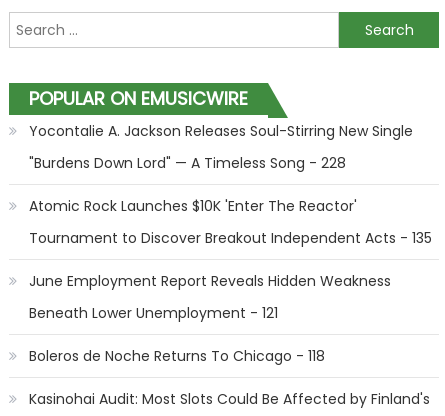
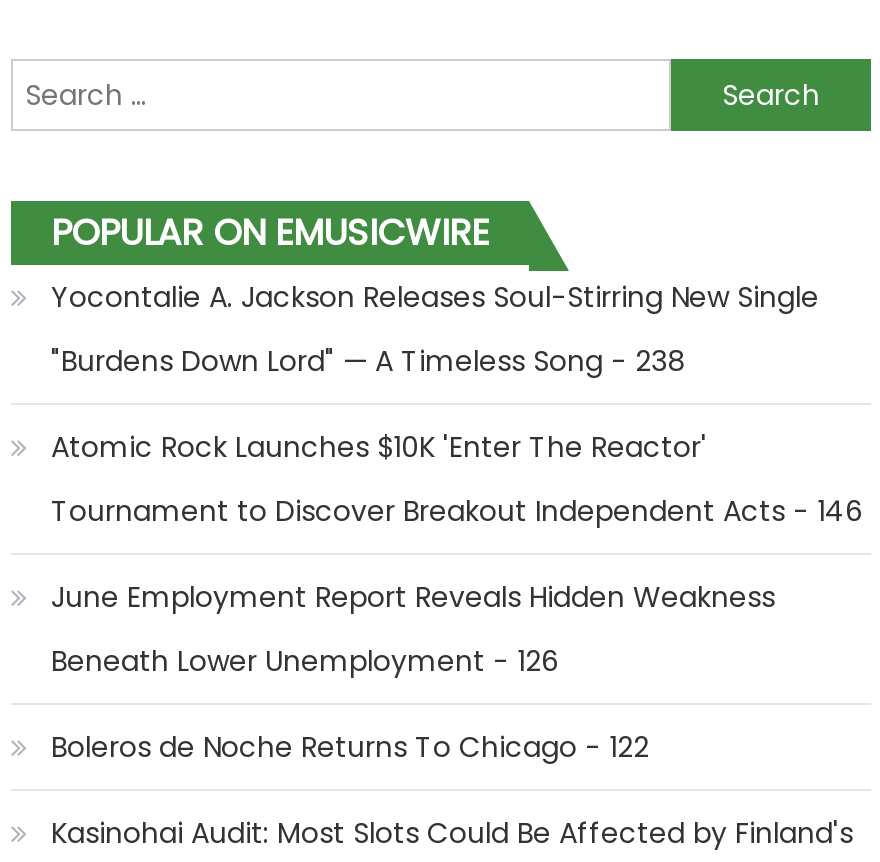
[29,153,346,173] "Burdens Down Lord" — A Timeless Song - 228 -> [51,341,685,381] "Burdens Down Lord" — A Timeless Song - 238
[29,228,432,248] Tournament to Discover Breakout Independent Acts - 135 -> [51,491,863,531] Tournament to Discover Breakout Independent Acts - 146
[29,303,278,323] Beneath Lower Unemployment - 121 -> [51,641,559,681] Beneath Lower Unemployment - 126
[29,346,325,366] Boleros de Noche Returns To Chicago - 118 -> [51,727,649,767] Boleros de Noche Returns To Chicago - 122

